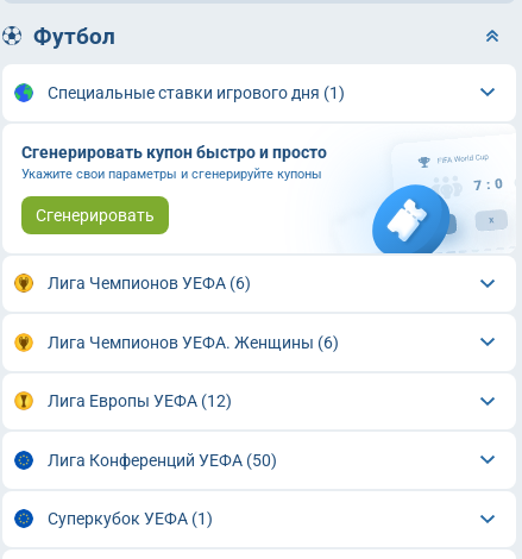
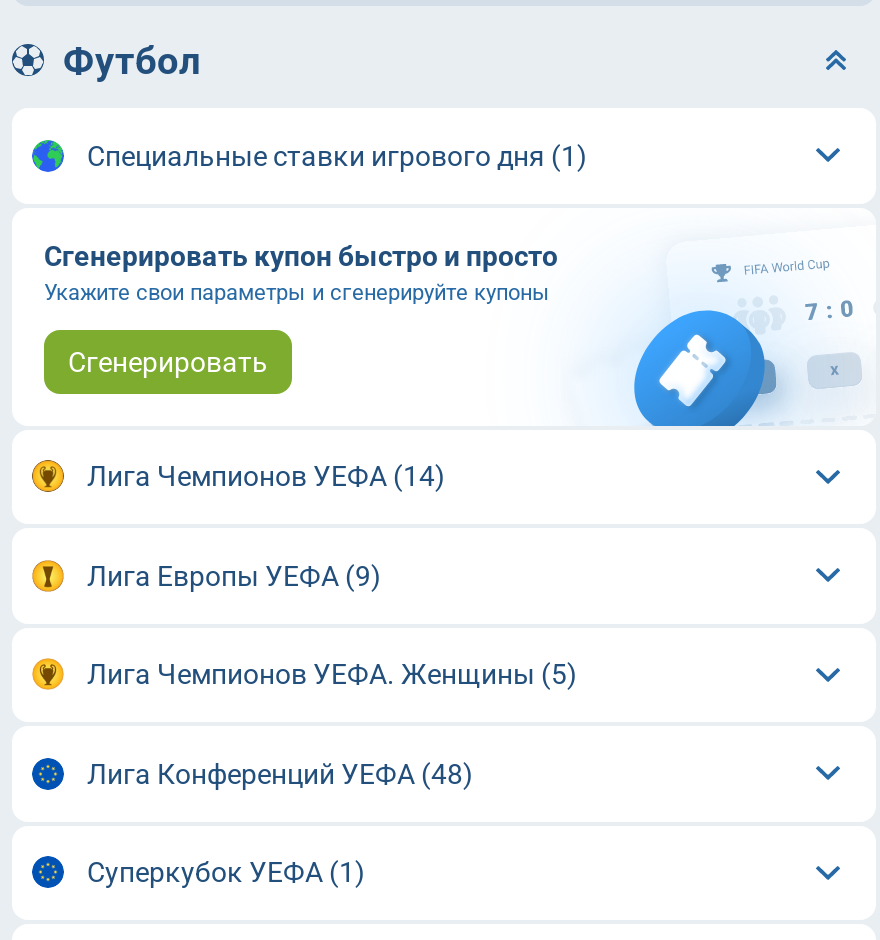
[47,274,250,293] Лига Чемпионов УЕФА (6) -> [87,460,445,492] Лига Чемпионов УЕФА (14)
[47,333,338,352] Лига Чемпионов УЕФА. Женщины (6) -> [87,560,381,592] Лига Европы УЕФА (9)
[47,392,231,411] Лига Европы УЕФА (12) -> [87,658,577,690] Лига Чемпионов УЕФА. Женщины (5)
[47,451,276,470] Лига Конференций УЕФА (50) -> [87,758,473,790] Лига Конференций УЕФА (48)

